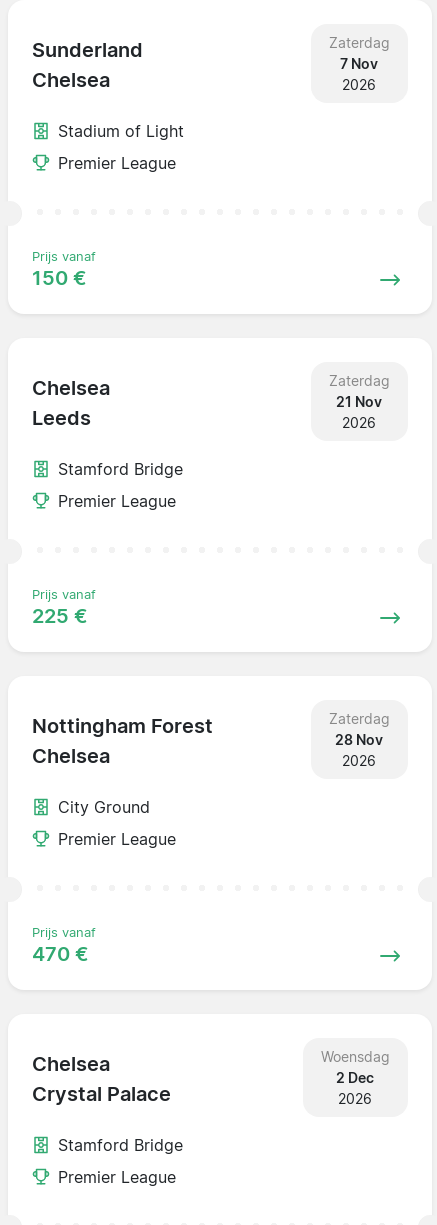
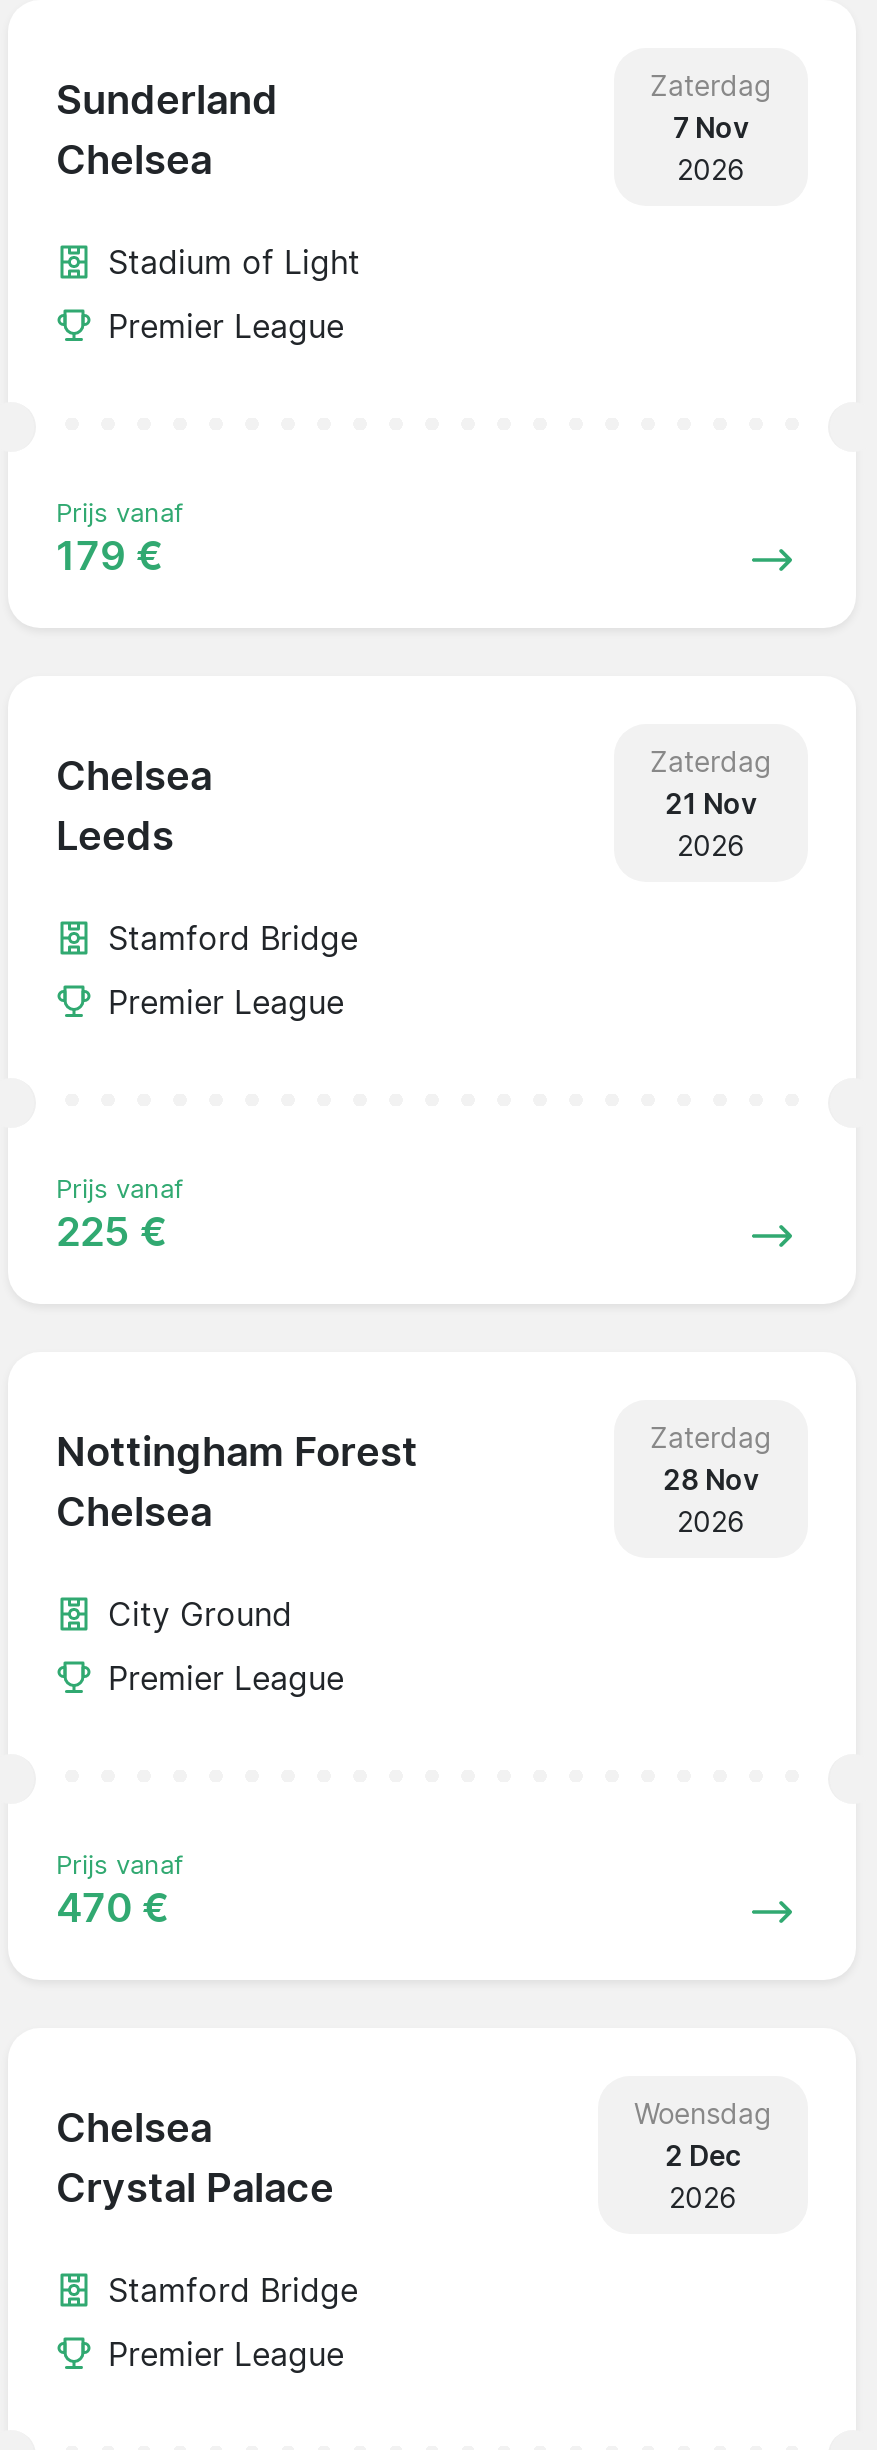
[32,266,87,290] 150 € -> [56,531,164,579] 179 €

